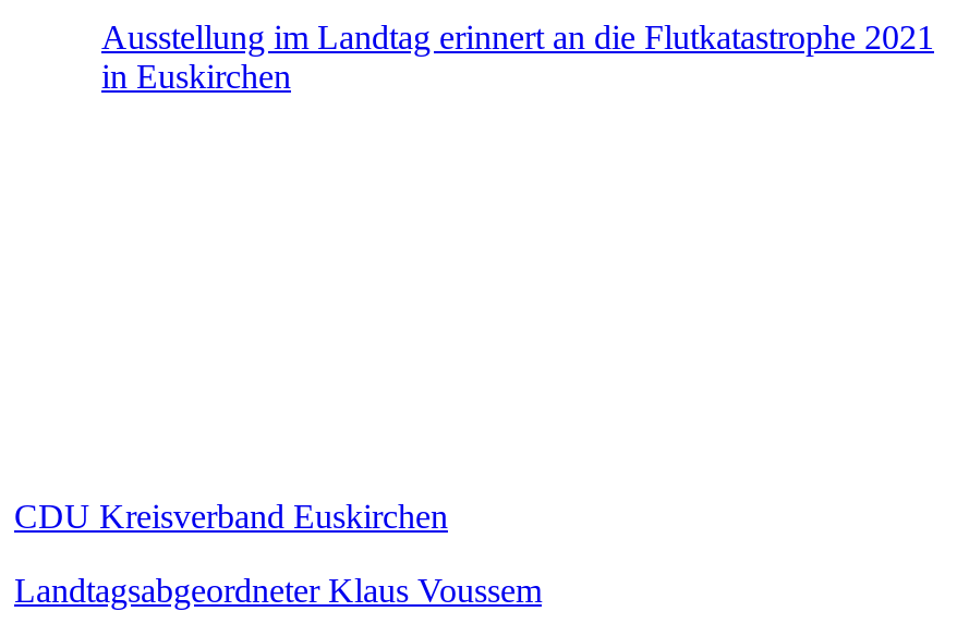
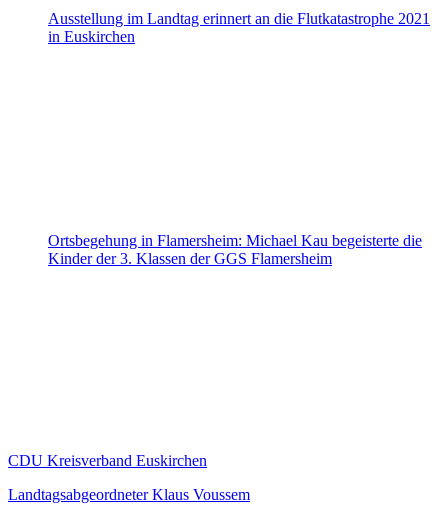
none -> [48,232,422,267] Ortsbegehung in Flamersheim: Michael Kau begeisterte die | Kinder der 3. Klassen der GGS Flamersheim

